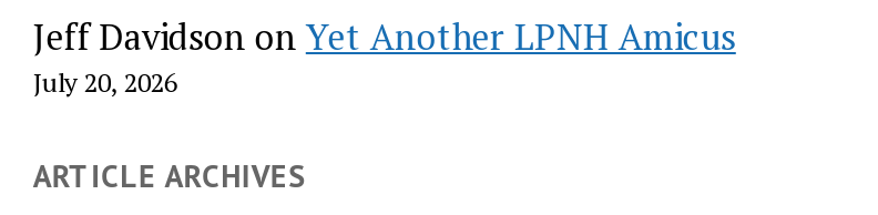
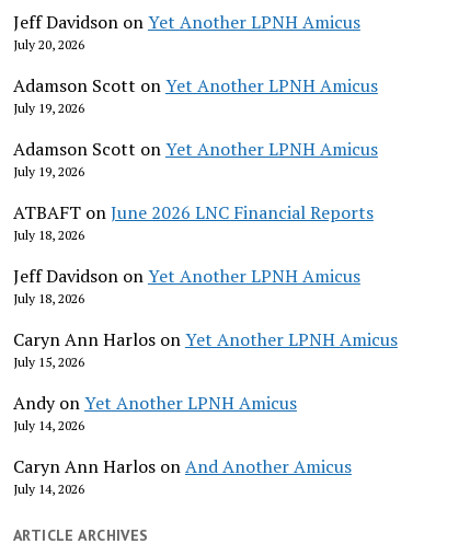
none -> [13,73,398,497] Adamson Scott on Yet Another LPNH Amicus | July 19, 2026 | Adamson Scott on Yet Another LPNH Amicus | July 19, 2026 | ATBAFT on June 2026 LNC Financial Reports | July 18, 2026 | Jeff Davidson on Yet Another LPNH Amicus | July 18, 2026 | Caryn Ann Harlos on Yet Another LPNH Amicus | July 15, 2026 | Andy on Yet Another LPNH Amicus | July 14, 2026 | Caryn Ann Harlos on And Another Amicus | July 14, 2026

